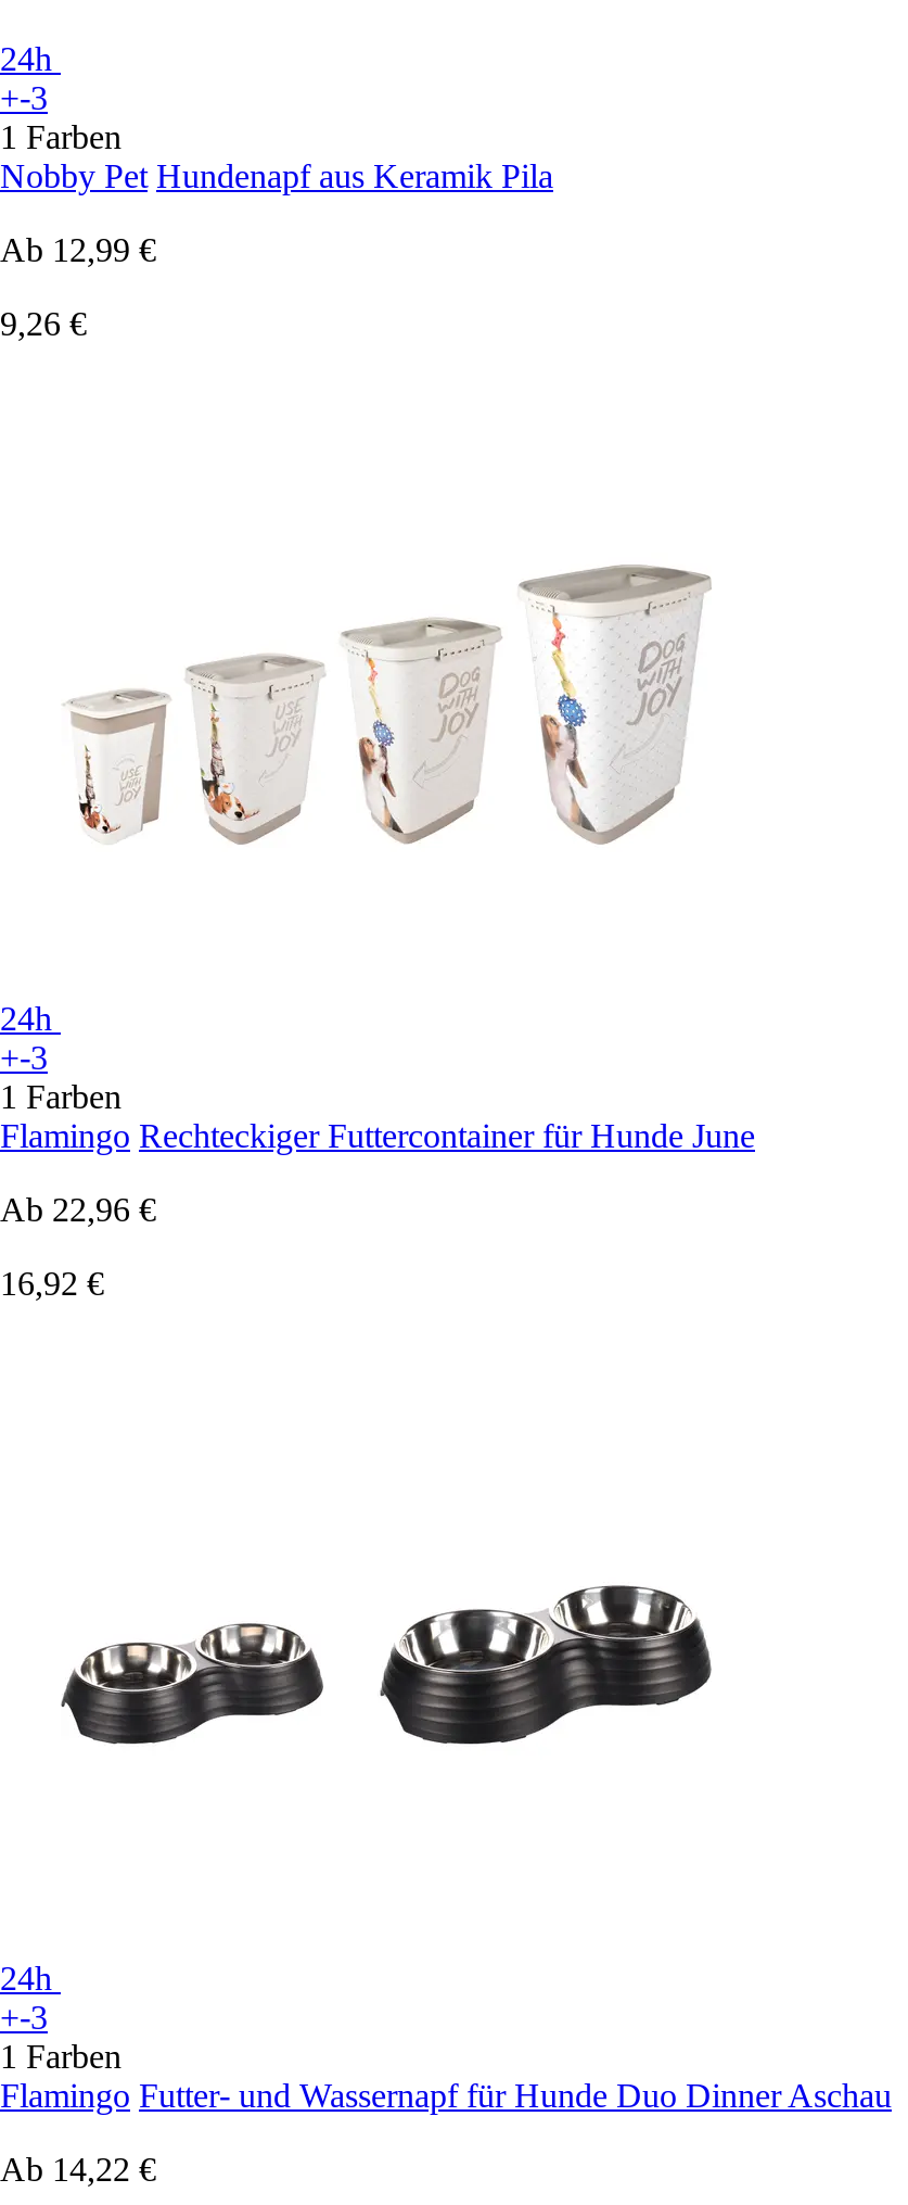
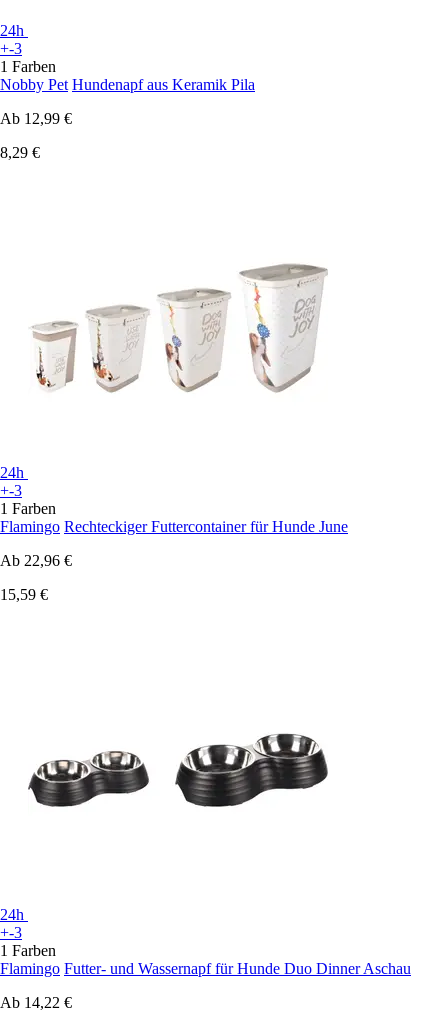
[0,306,87,342] 9,26 € -> [0,144,40,161] 8,29 €
[0,1265,104,1302] 16,92 € -> [0,586,48,603] 15,59 €

